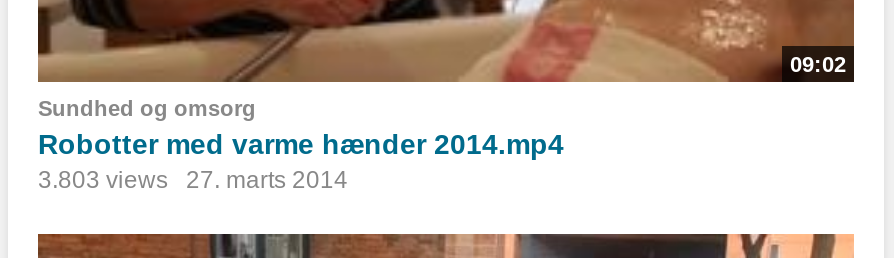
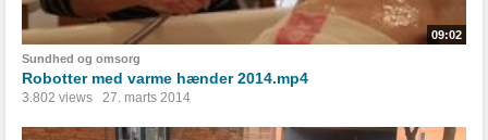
[38,166,348,194] 3.803 views 27. marts 2014 -> [22,90,191,105] 3.802 views 27. marts 2014

